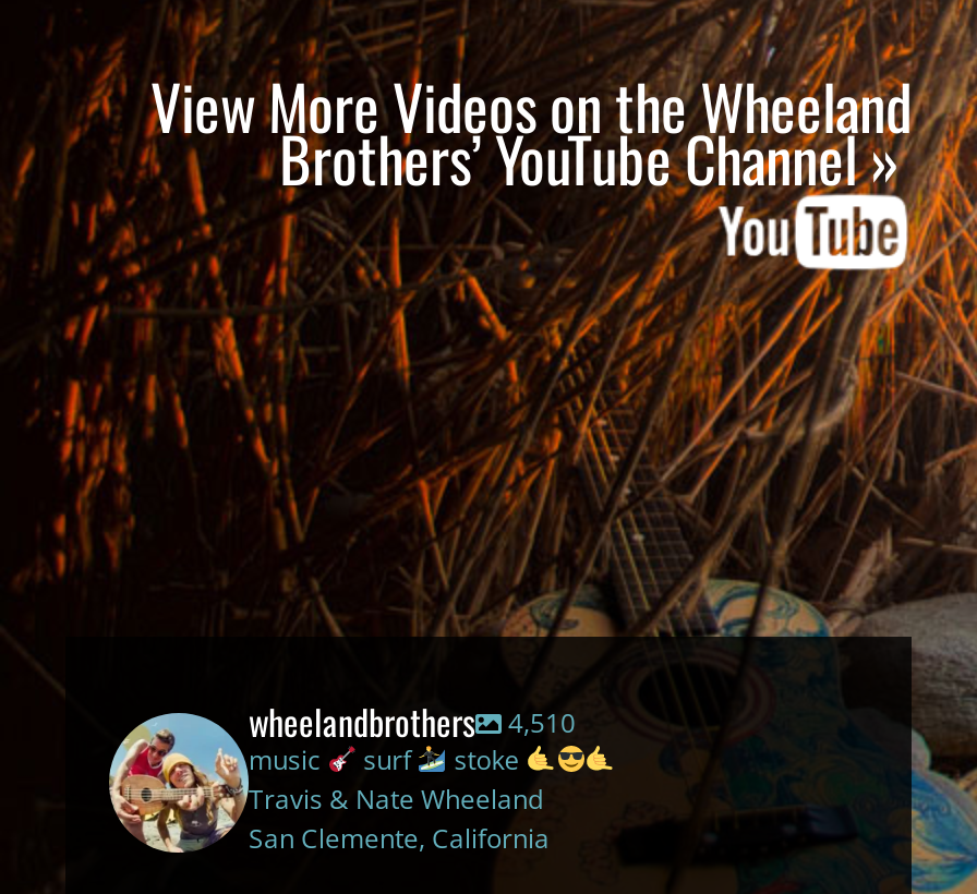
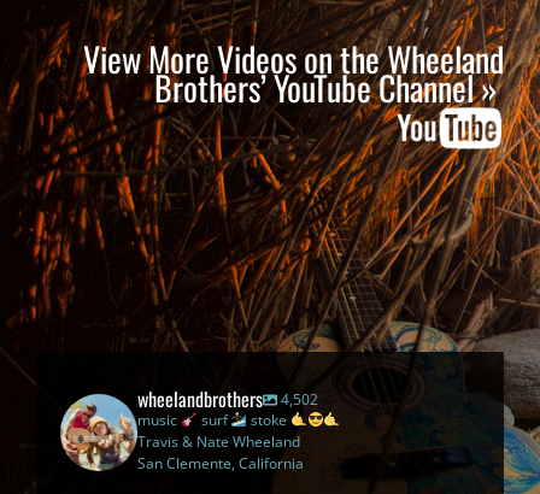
[249,696,576,749] wheelandbrothers 4,510 -> [137,385,318,414] wheelandbrothers 4,502

